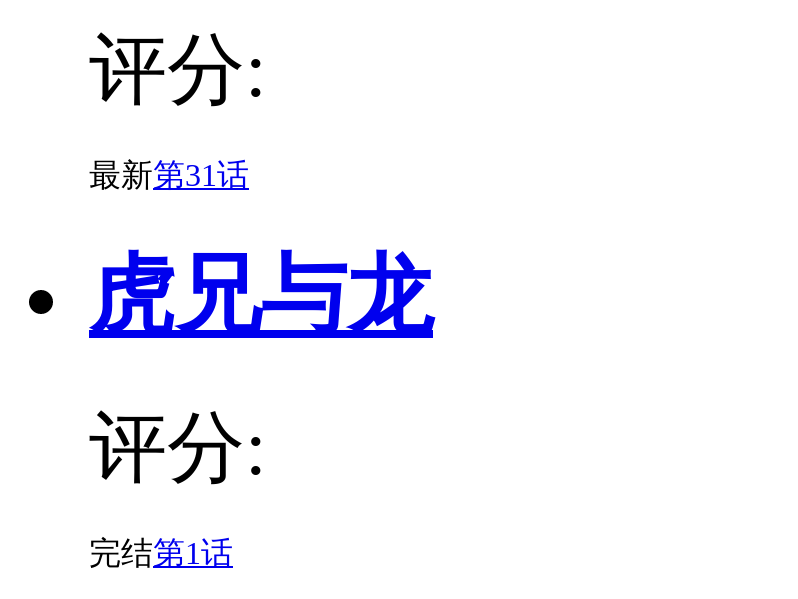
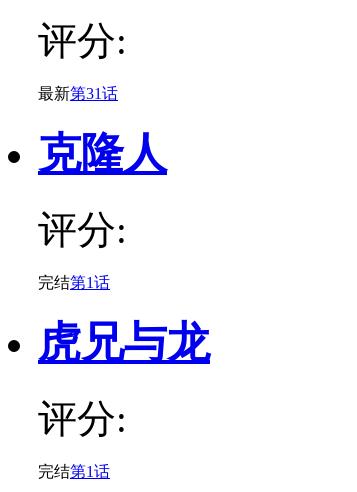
none -> [38,130,167,291] 克隆人 | 评分: | 完结第1话

